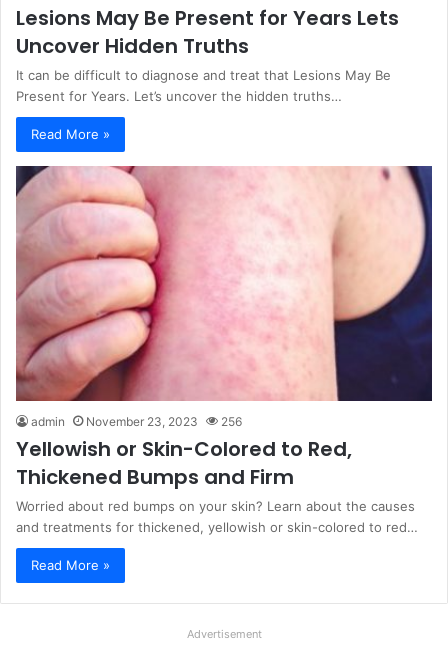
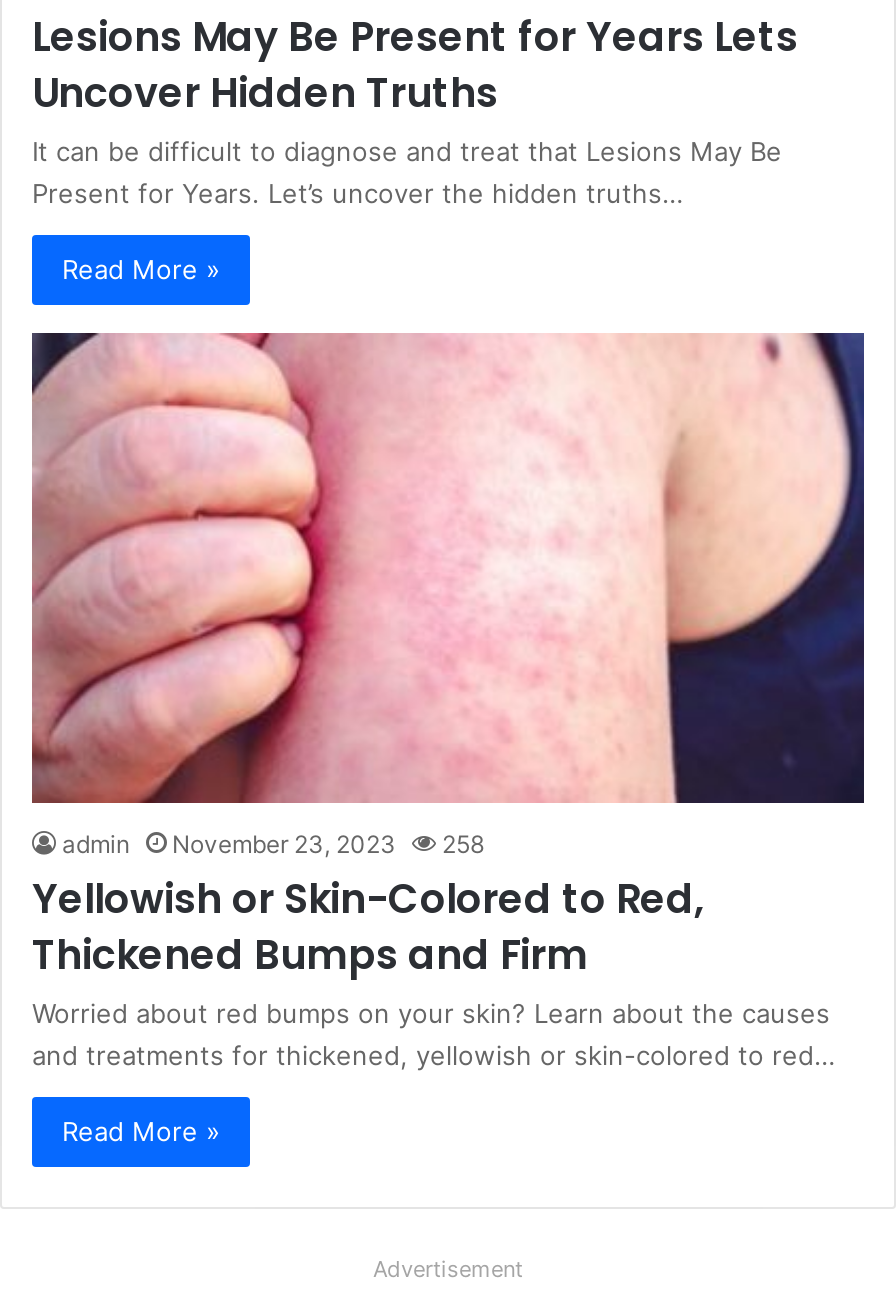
[31,414,242,429] admin November 23, 2023 256 -> [62,828,484,858] admin November 23, 2023 258

